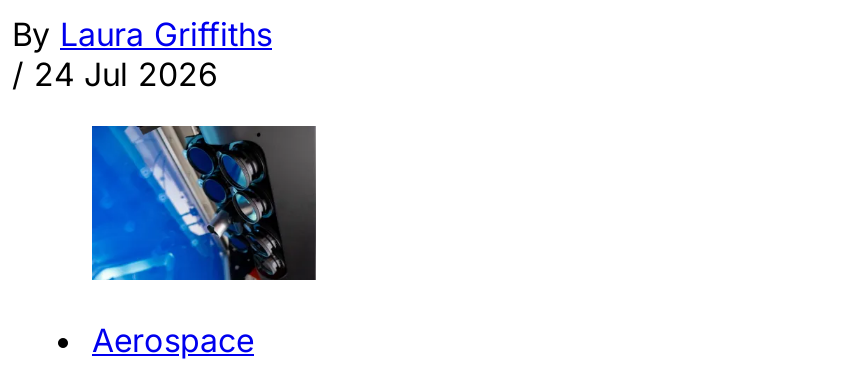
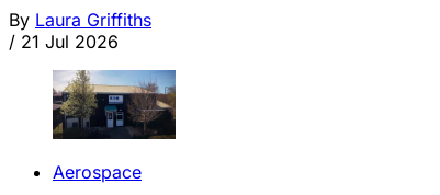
[12,54,218,94] / 24 Jul 2026 -> [9,31,119,52] / 21 Jul 2026
[90,124,316,282] [image] -> [52,69,176,140] [image]

